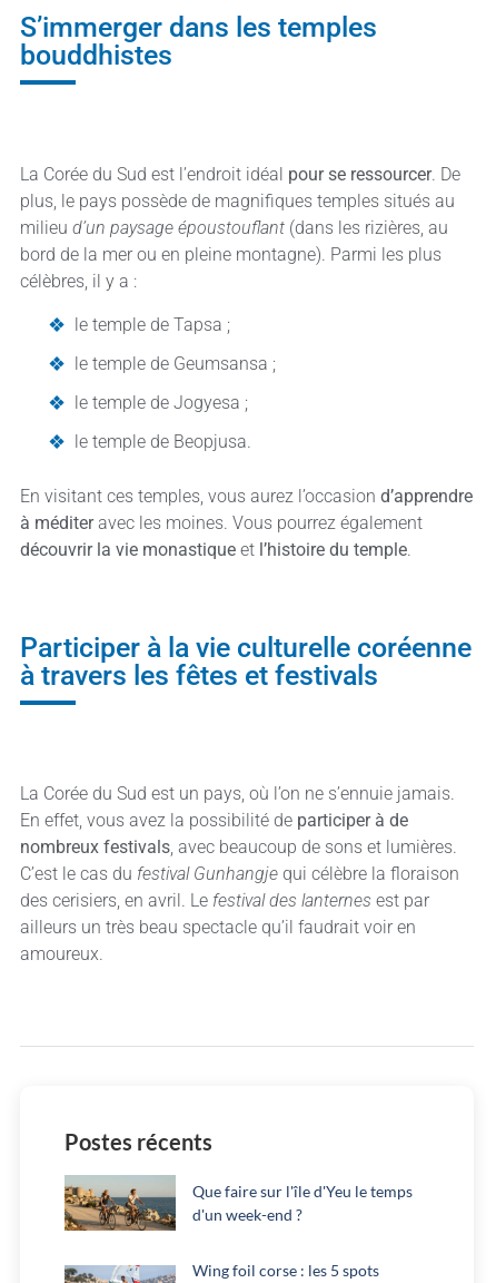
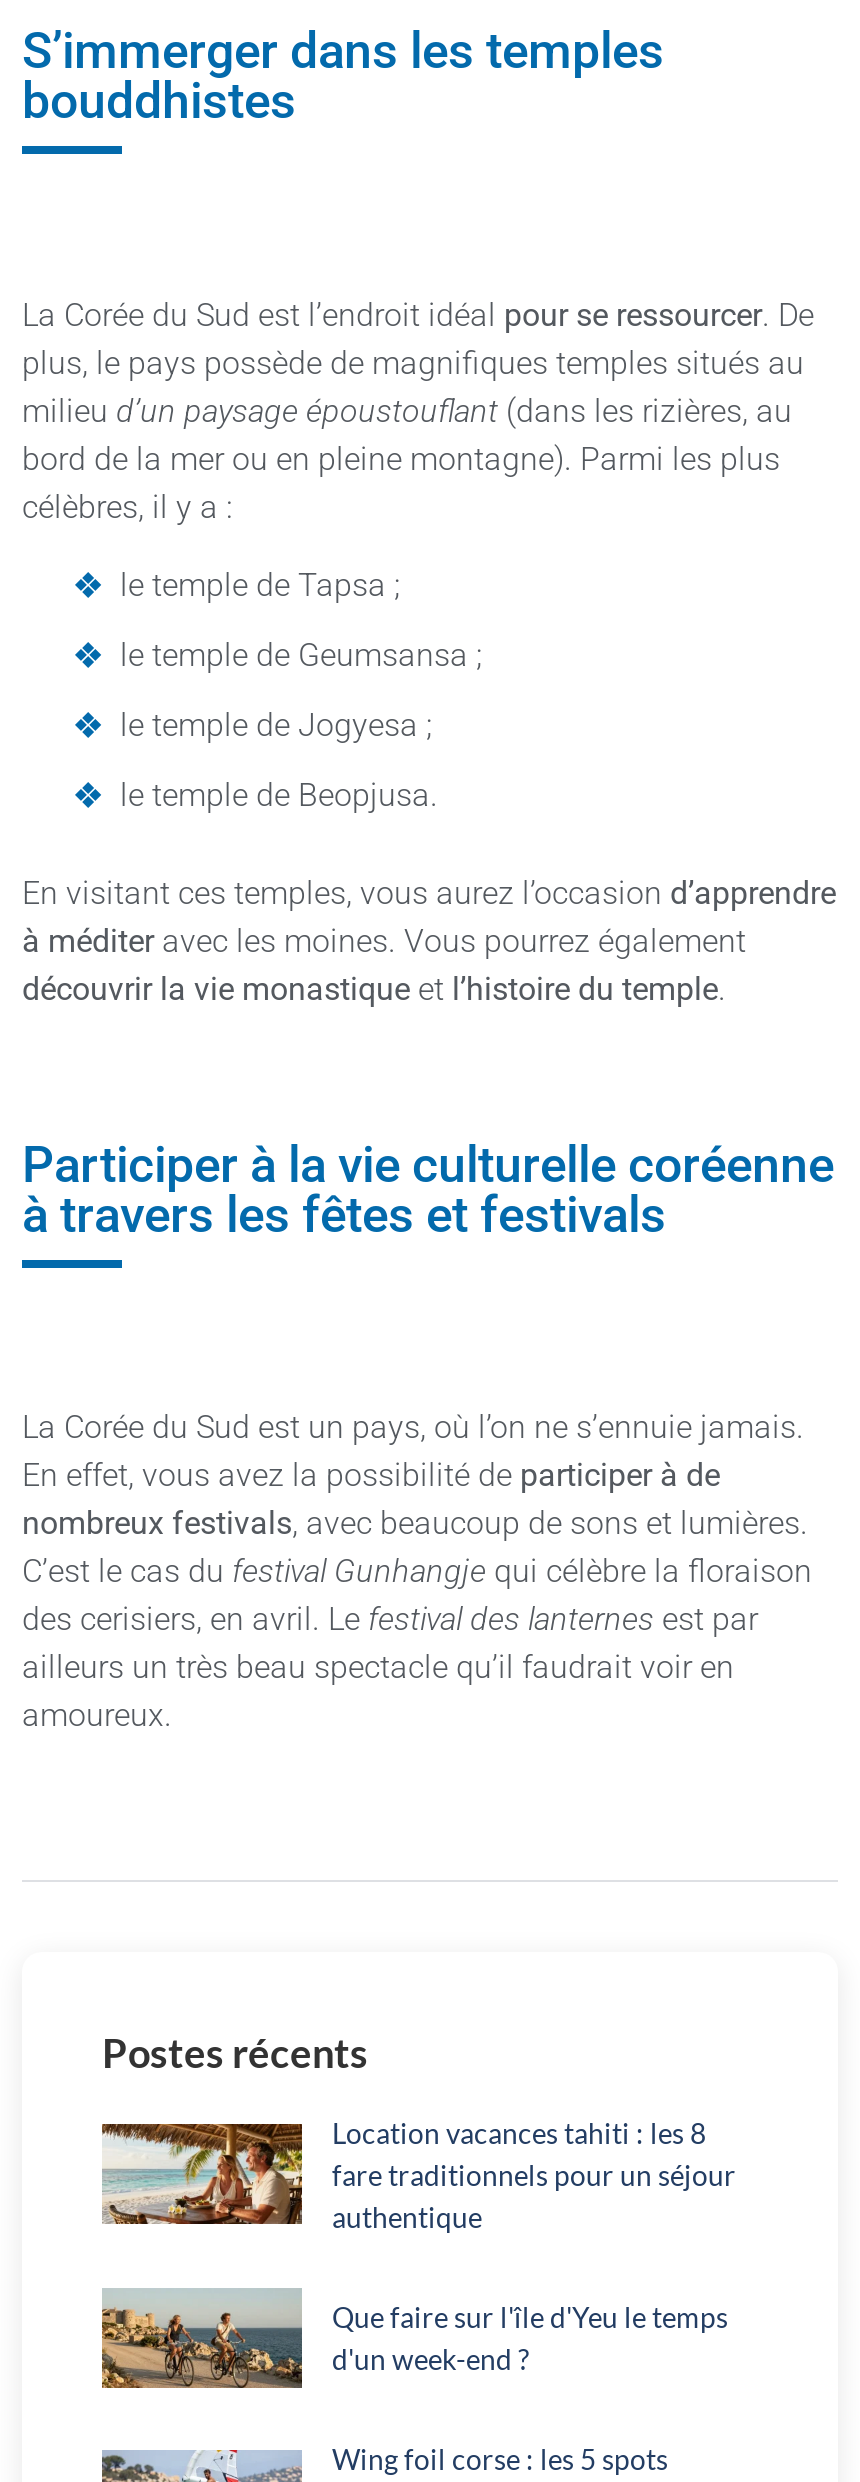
none -> [102,2115,736,2233] [image] | Location vacances tahiti : les 8 | fare traditionnels pour un séjour | authentique

